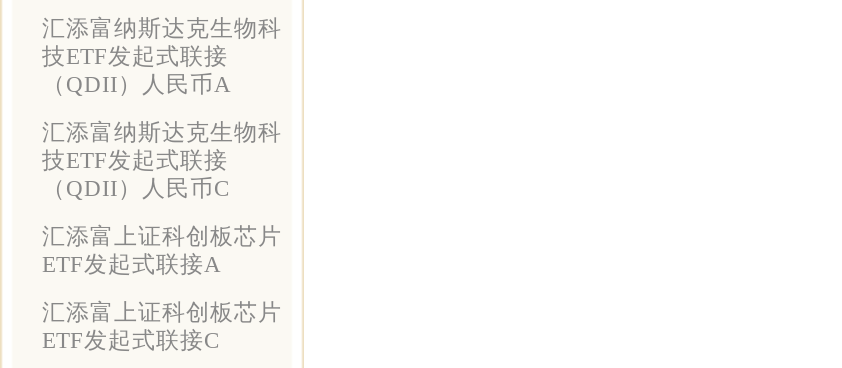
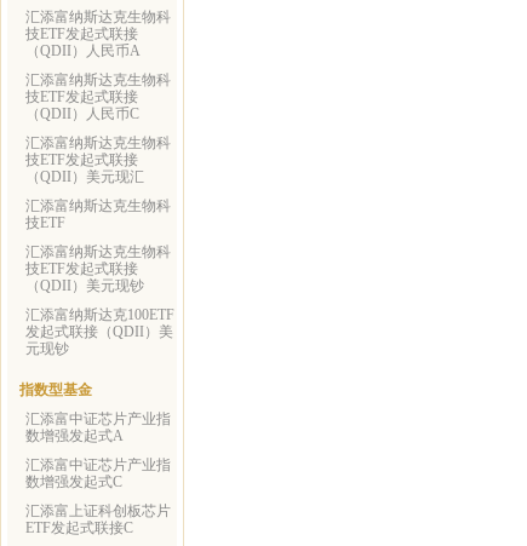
[42,224,282,276] 汇添富上证科创板芯片 | ETF发起式联接A -> [19,136,174,489] 汇添富纳斯达克生物科 | 技ETF发起式联接 | （QDII）美元现汇 | 汇添富纳斯达克生物科 | 技ETF | 汇添富纳斯达克生物科 | 技ETF发起式联接 | （QDII）美元现钞 | 汇添富纳斯达克100ETF | 发起式联接（QDII）美 | 元现钞 | 指数型基金 | 汇添富中证芯片产业指 | 数增强发起式A | 汇添富中证芯片产业指 | 数增强发起式C

